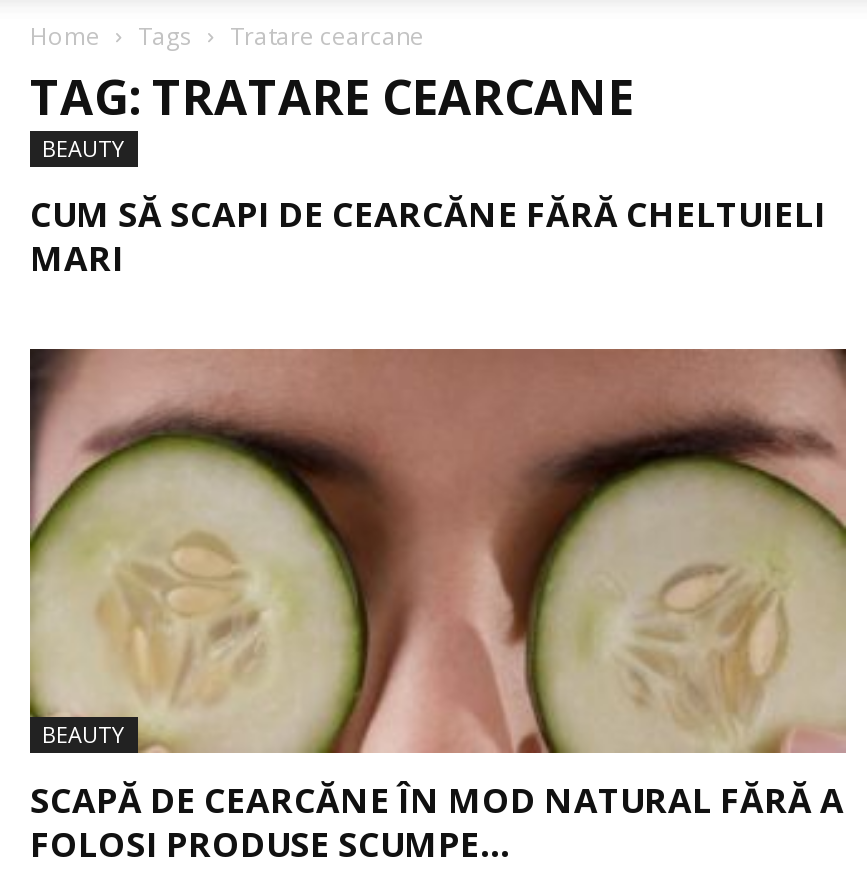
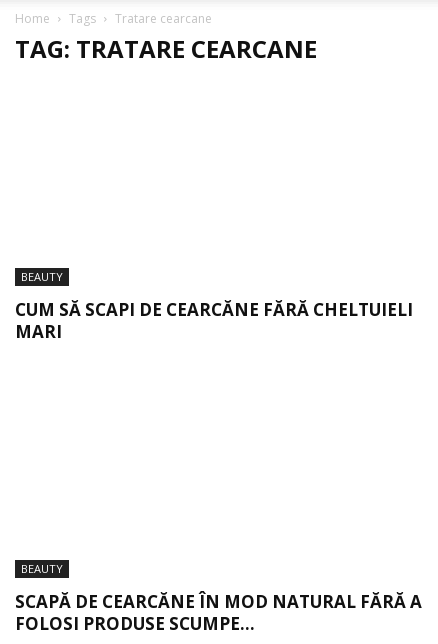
[28,347,848,757] [image] -> none

